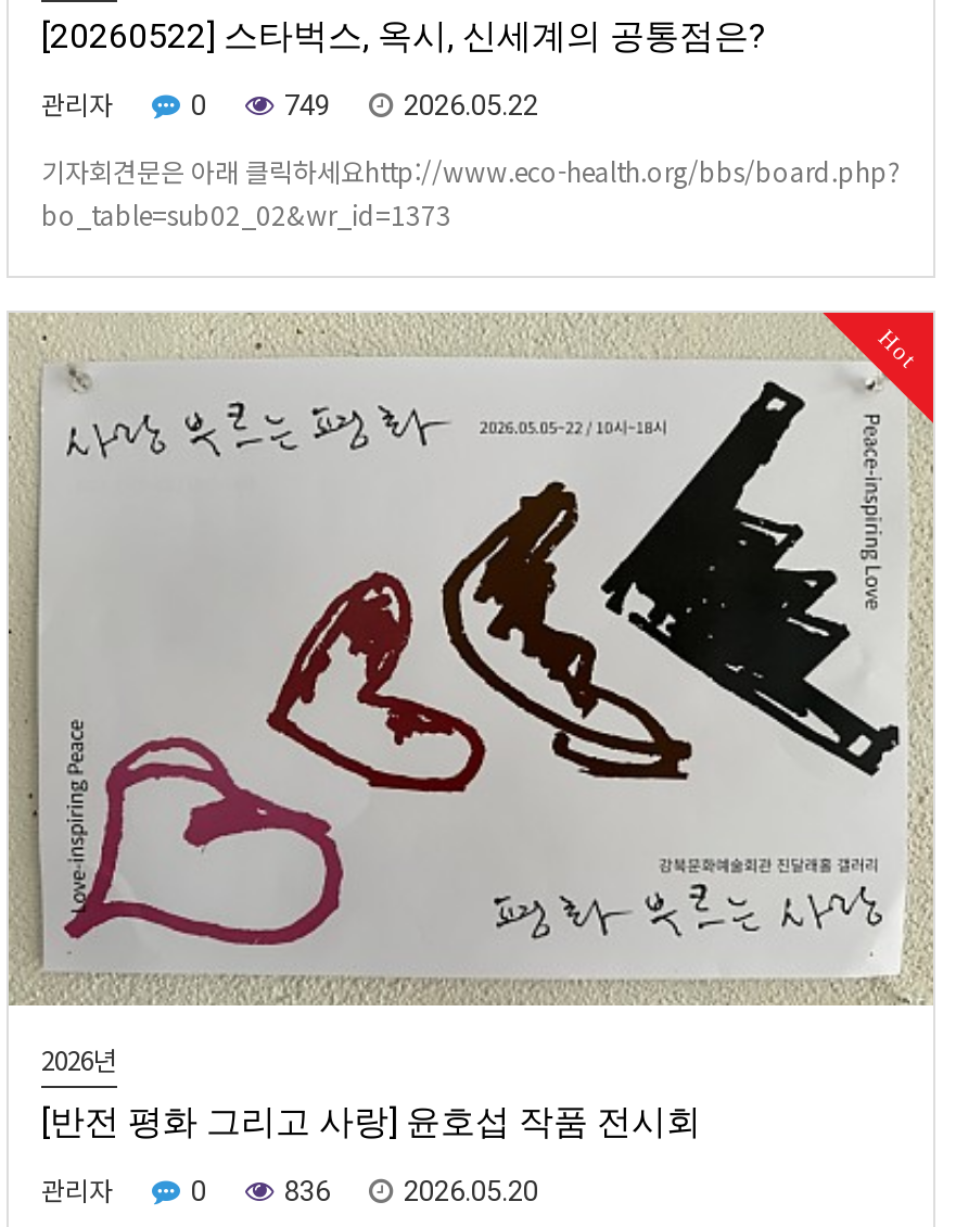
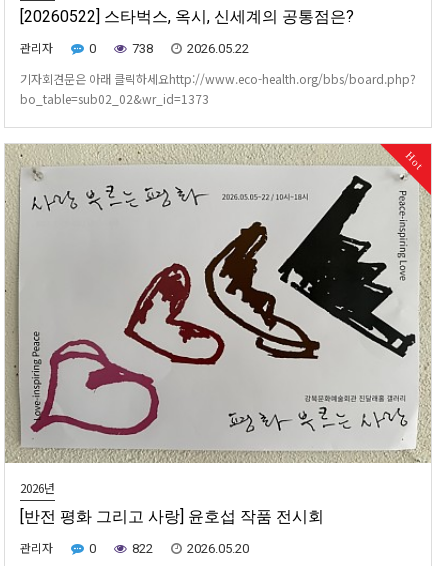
[184,88,538,121] 0 749 2026.05.22 -> [86,40,249,55] 0 738 2026.05.22
[184,1175,538,1207] 0 836 2026.05.20 -> [86,541,249,556] 0 822 2026.05.20

